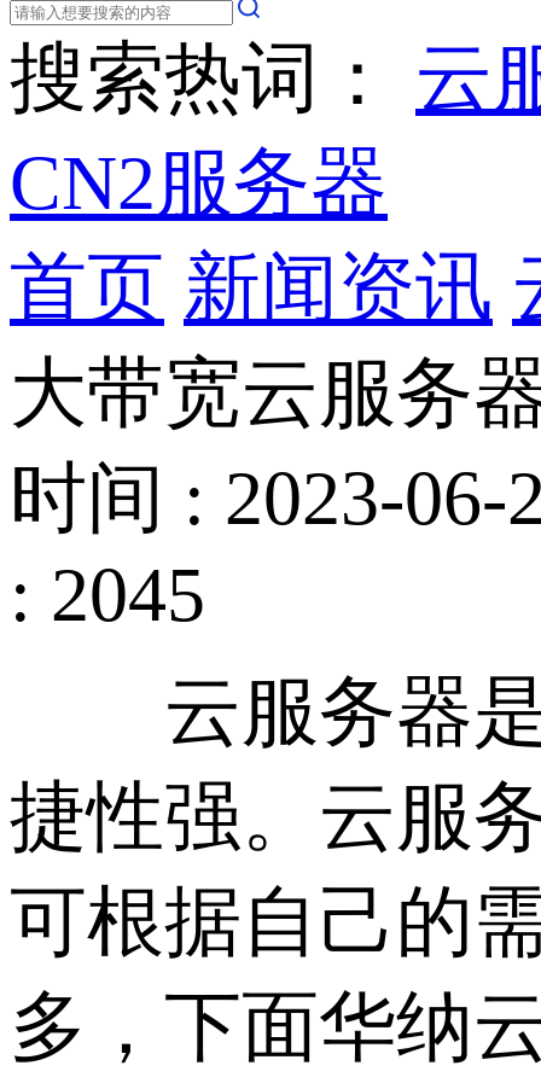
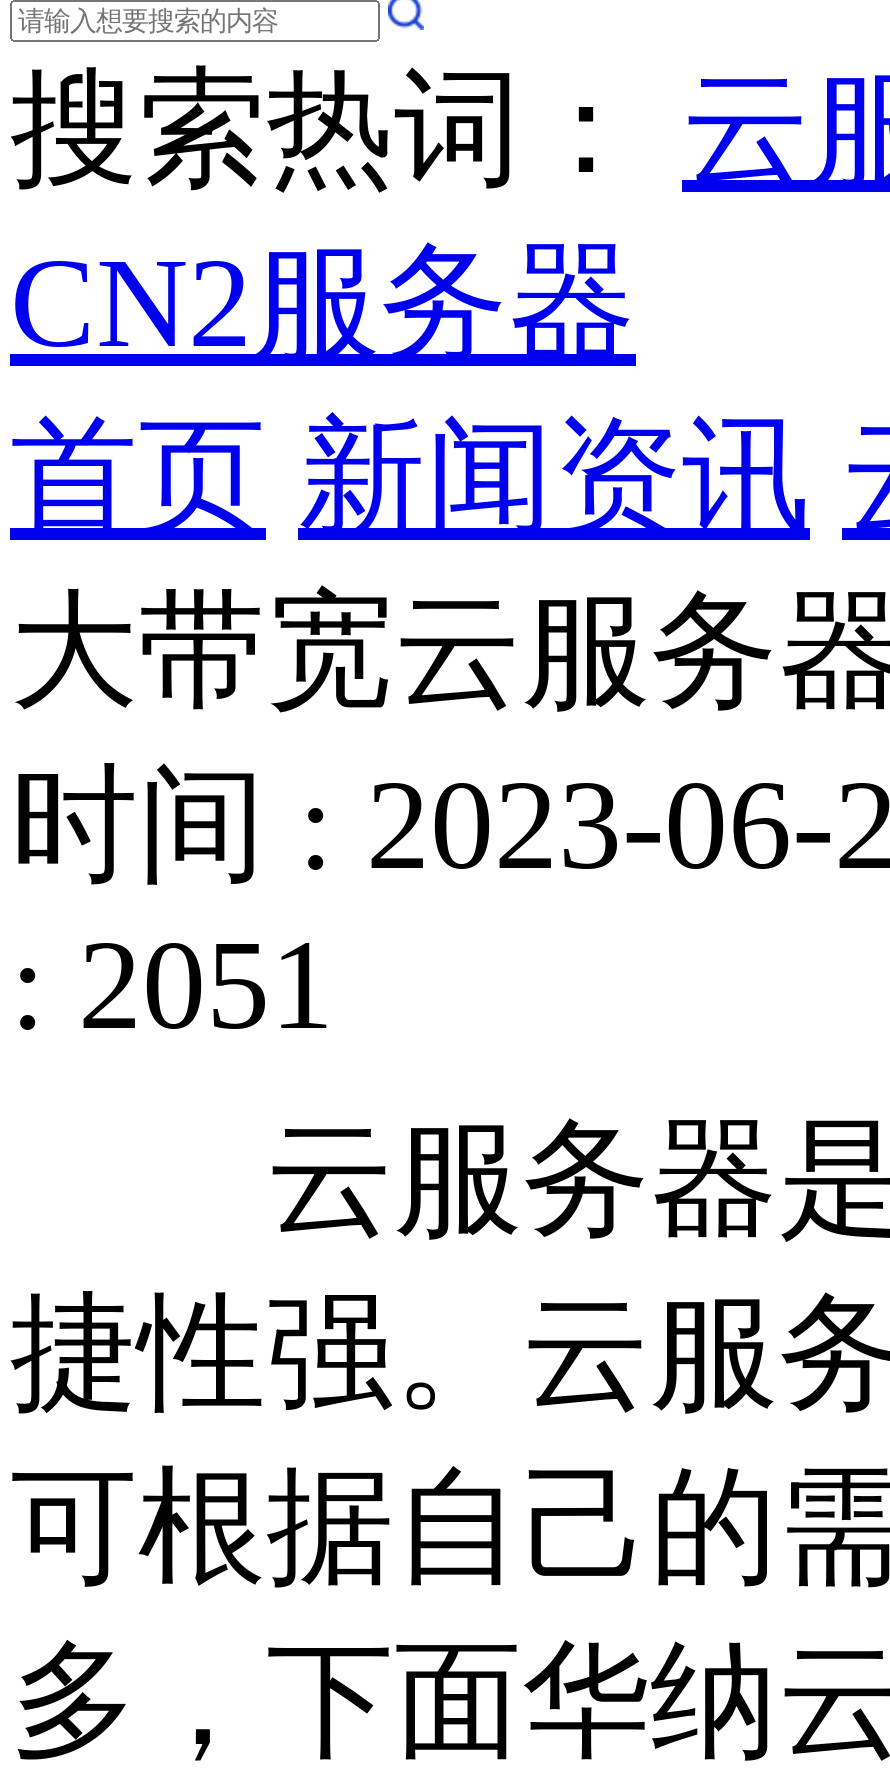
[10,552,205,637] : 2045 -> [10,914,334,1056] : 2051

